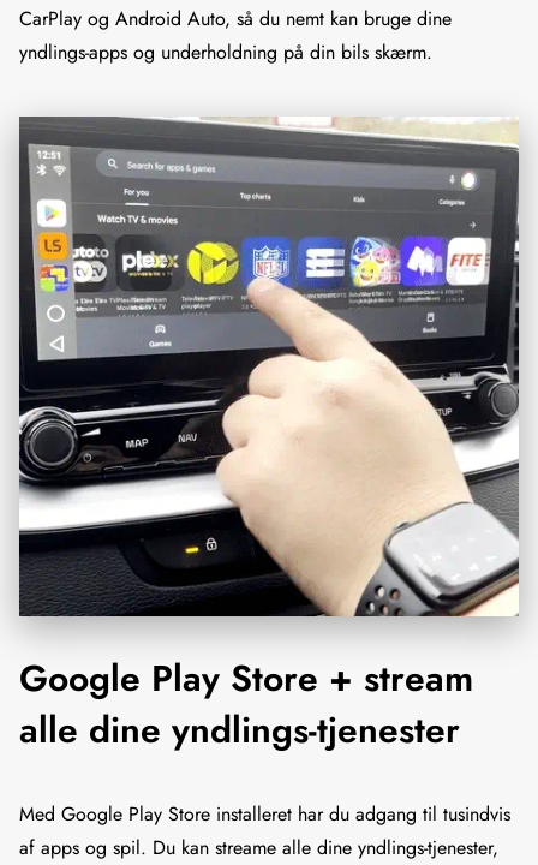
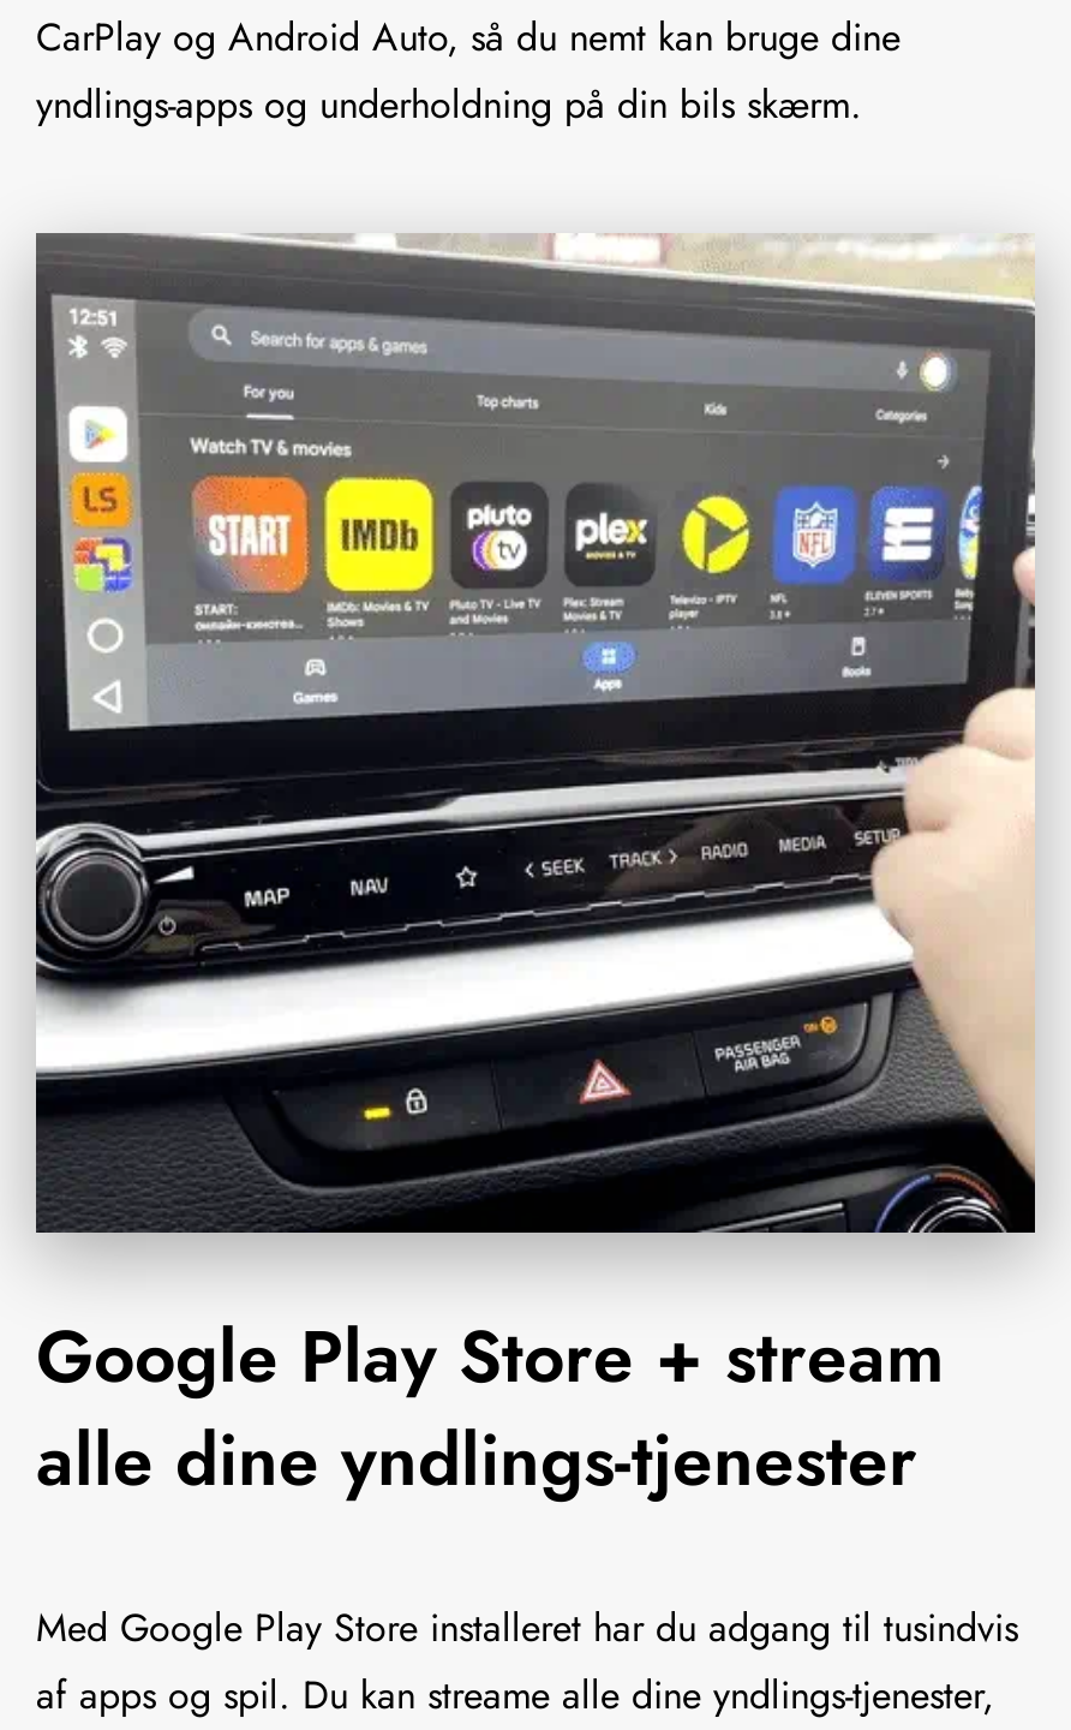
[18,115,520,616] [image] -> [34,233,1037,1235] [image]

